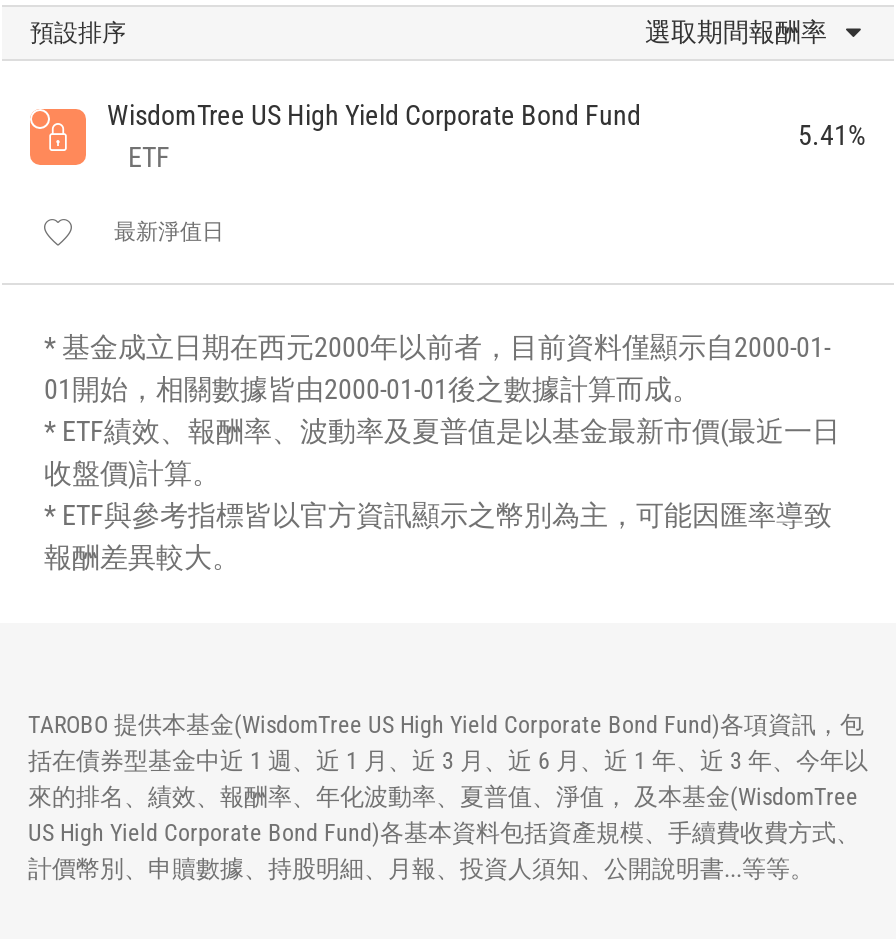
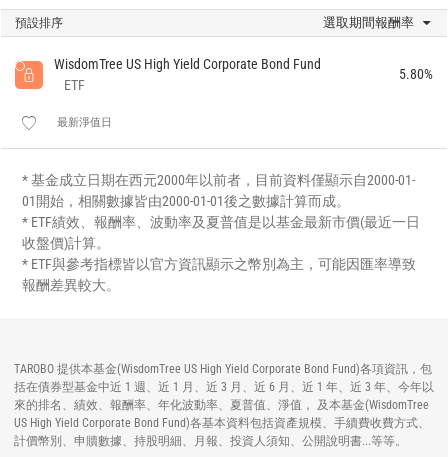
[798,119,866,151] 5.41% -> [399,66,433,82] 5.80%

